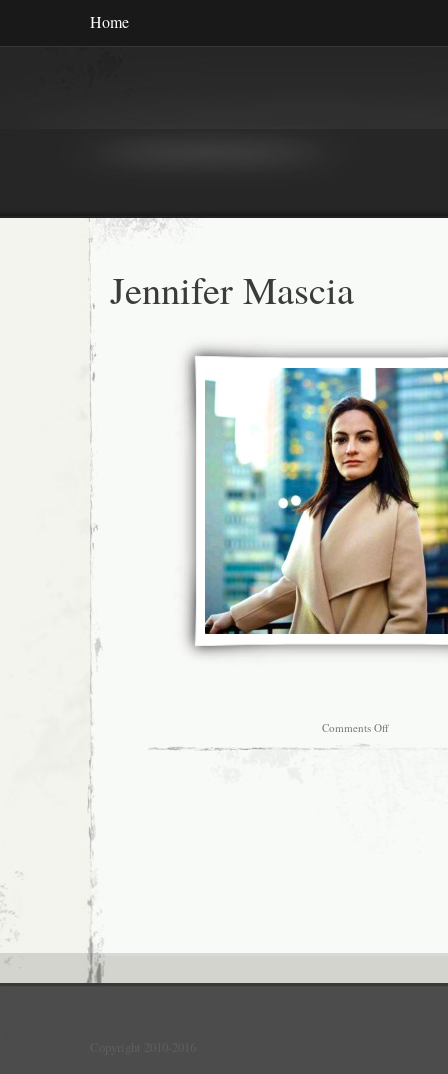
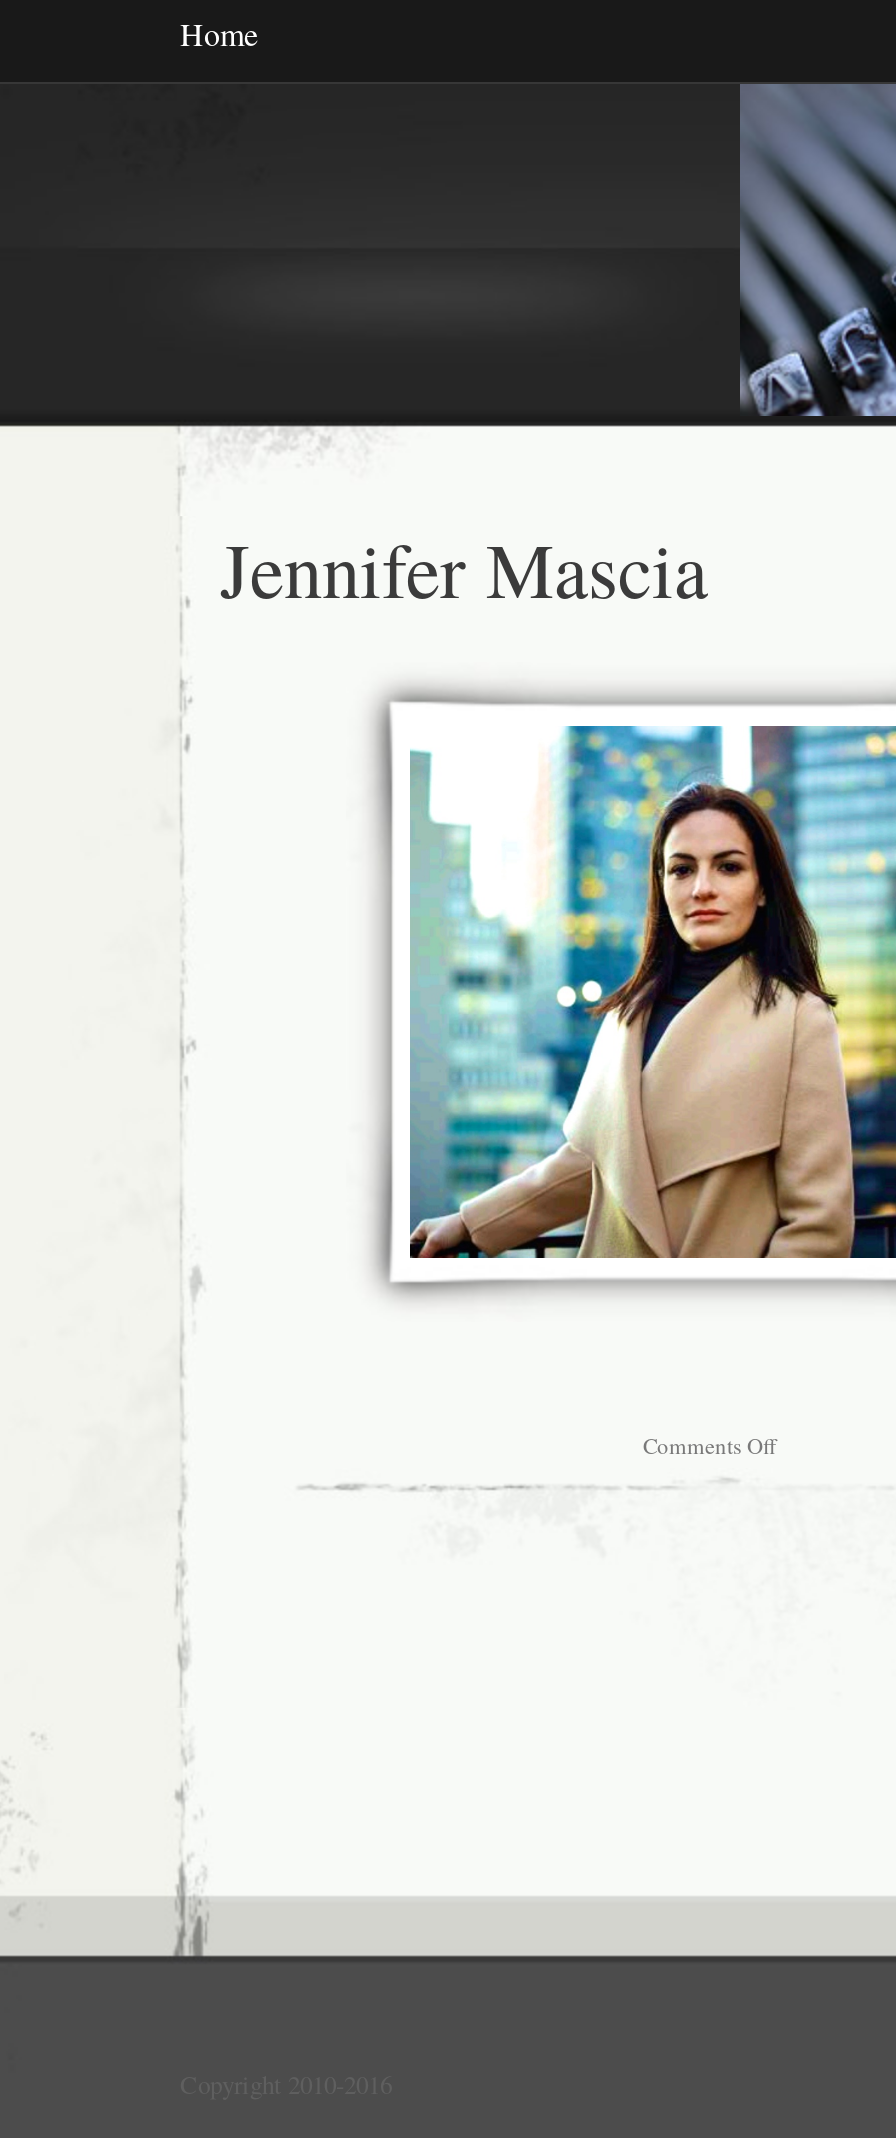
none -> [738,82,890,418] [image]

